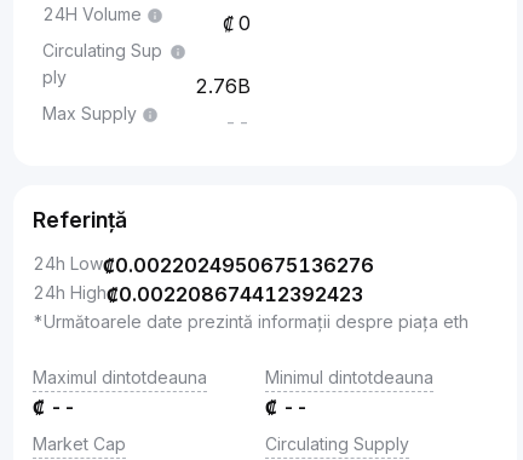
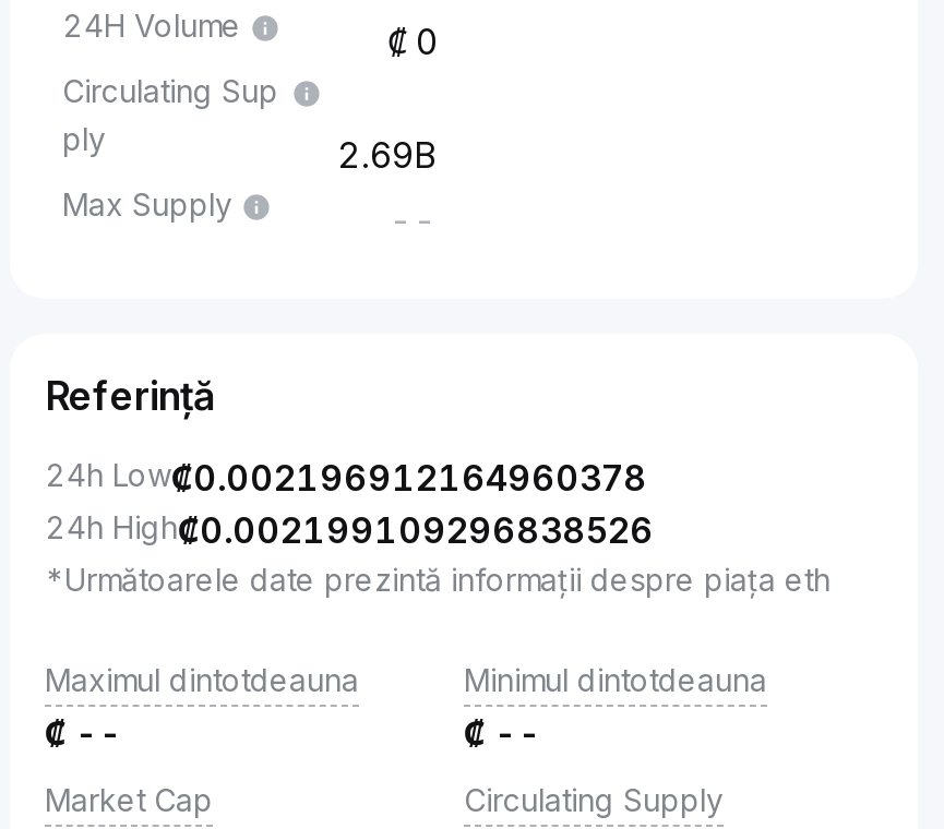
[195,74,251,98] 2.76B -> [337,133,438,177] 2.69B
[33,253,374,277] 24h Low₡0.0022024950675136276 -> [45,456,647,500] 24h Low₡0.002196912164960378
[33,282,363,306] 24h High₡0.002208674412392423 -> [45,508,654,552] 24h High₡0.002199109296838526

